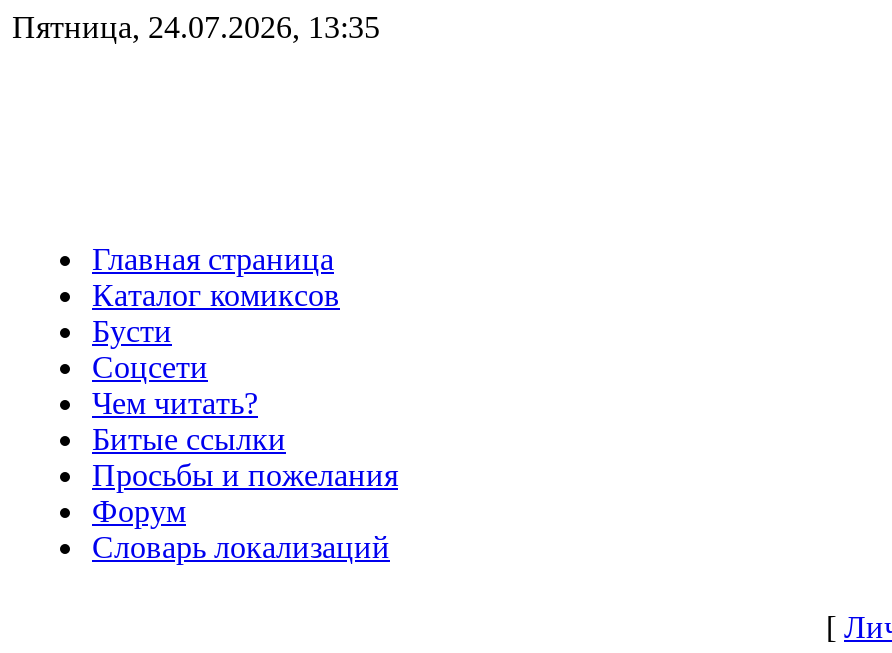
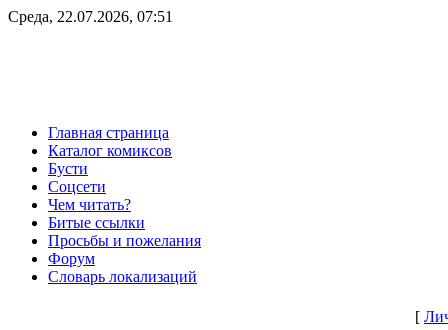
[12,10,380,44] Пятница, 24.07.2026, 13:35 -> [8,8,173,25] Среда, 22.07.2026, 07:51

